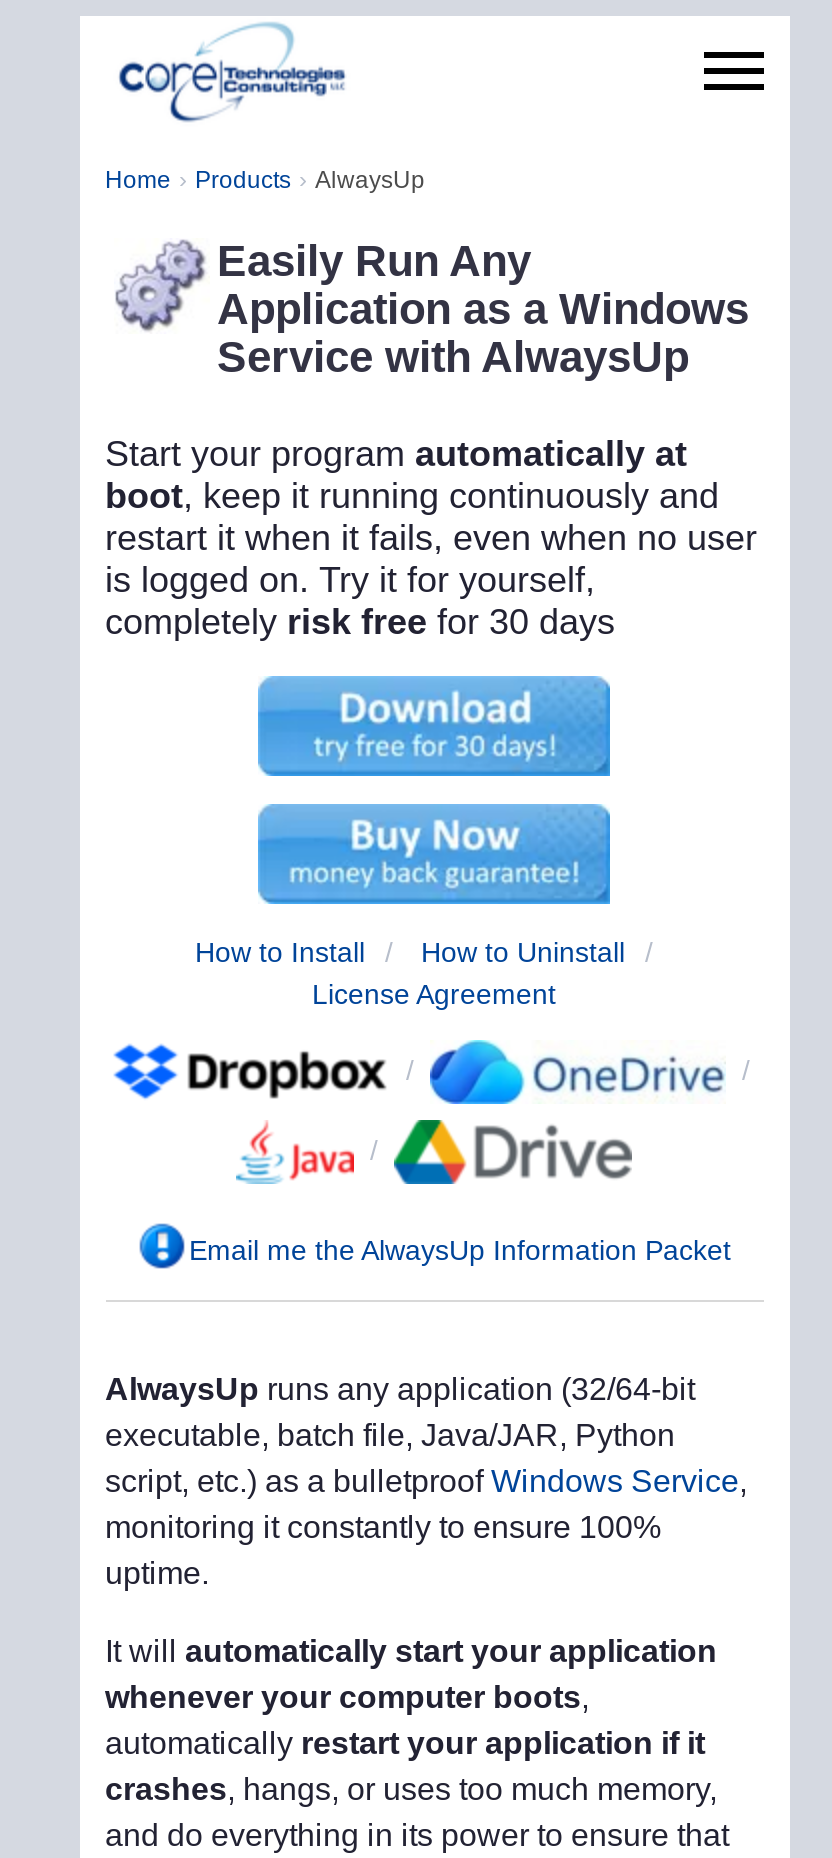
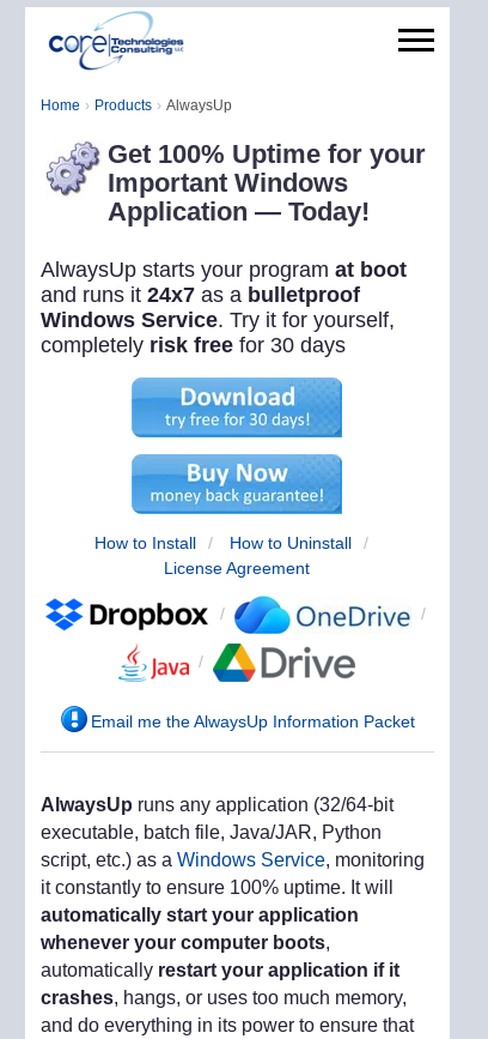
[217,236,749,382] Easily Run Any | Application as a Windows | Service with AlwaysUp -> [107,139,425,226] Get 100% Uptime for your | Important Windows | Application — Today!
[105,434,757,600] Start your program automatically at | boot, keep it running continuously and | restart it when it fails, even when no user | is logged on. Try it for yourself, -> [40,258,406,332] AlwaysUp starts your program at boot | and runs it 24x7 as a bulletproof | Windows Service. Try it for yourself,
[105,1464,747,1668] script, etc.) as a bulletproof Windows Service, | monitoring it constantly to ensure 100% | uptime. | It will automatically start your application -> [40,850,424,925] script, etc.) as a Windows Service, monitoring | it constantly to ensure 100% uptime. It will | automatically start your application

